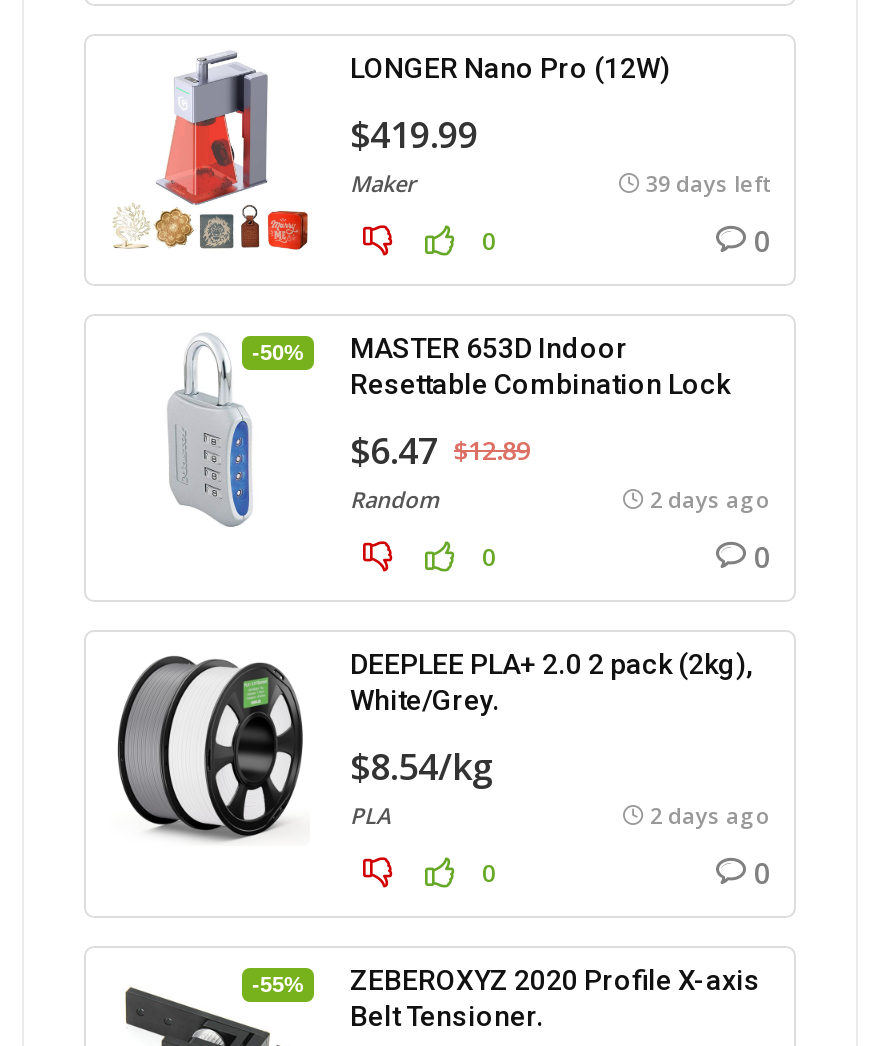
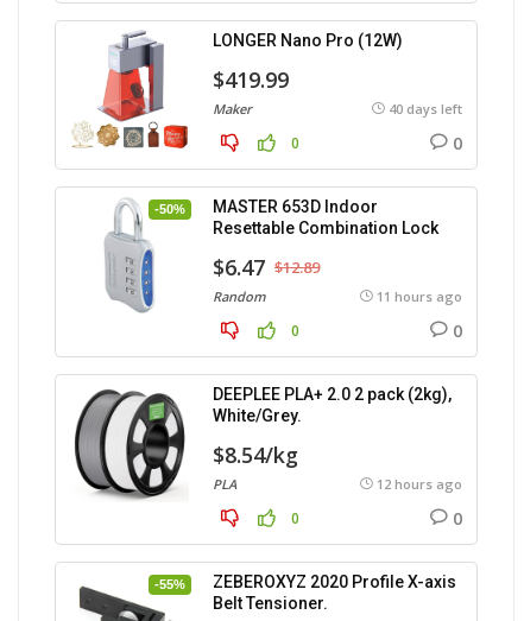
[646,168,770,198] 39 days left -> [389,100,462,118] 40 days left
[650,484,770,514] 2 days ago -> [377,287,462,305] 11 hours ago
[650,800,770,830] 2 days ago -> [377,475,462,493] 12 hours ago

